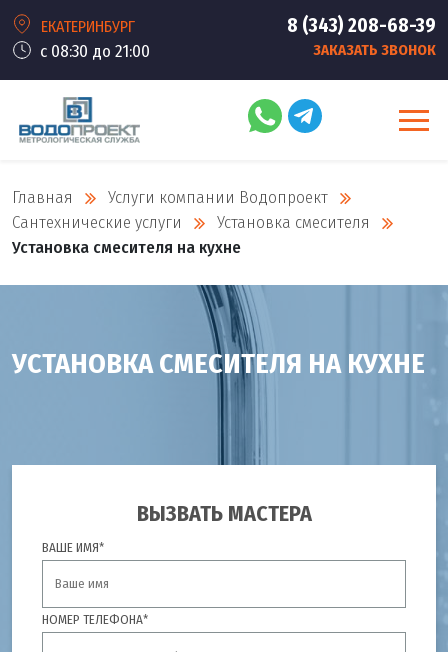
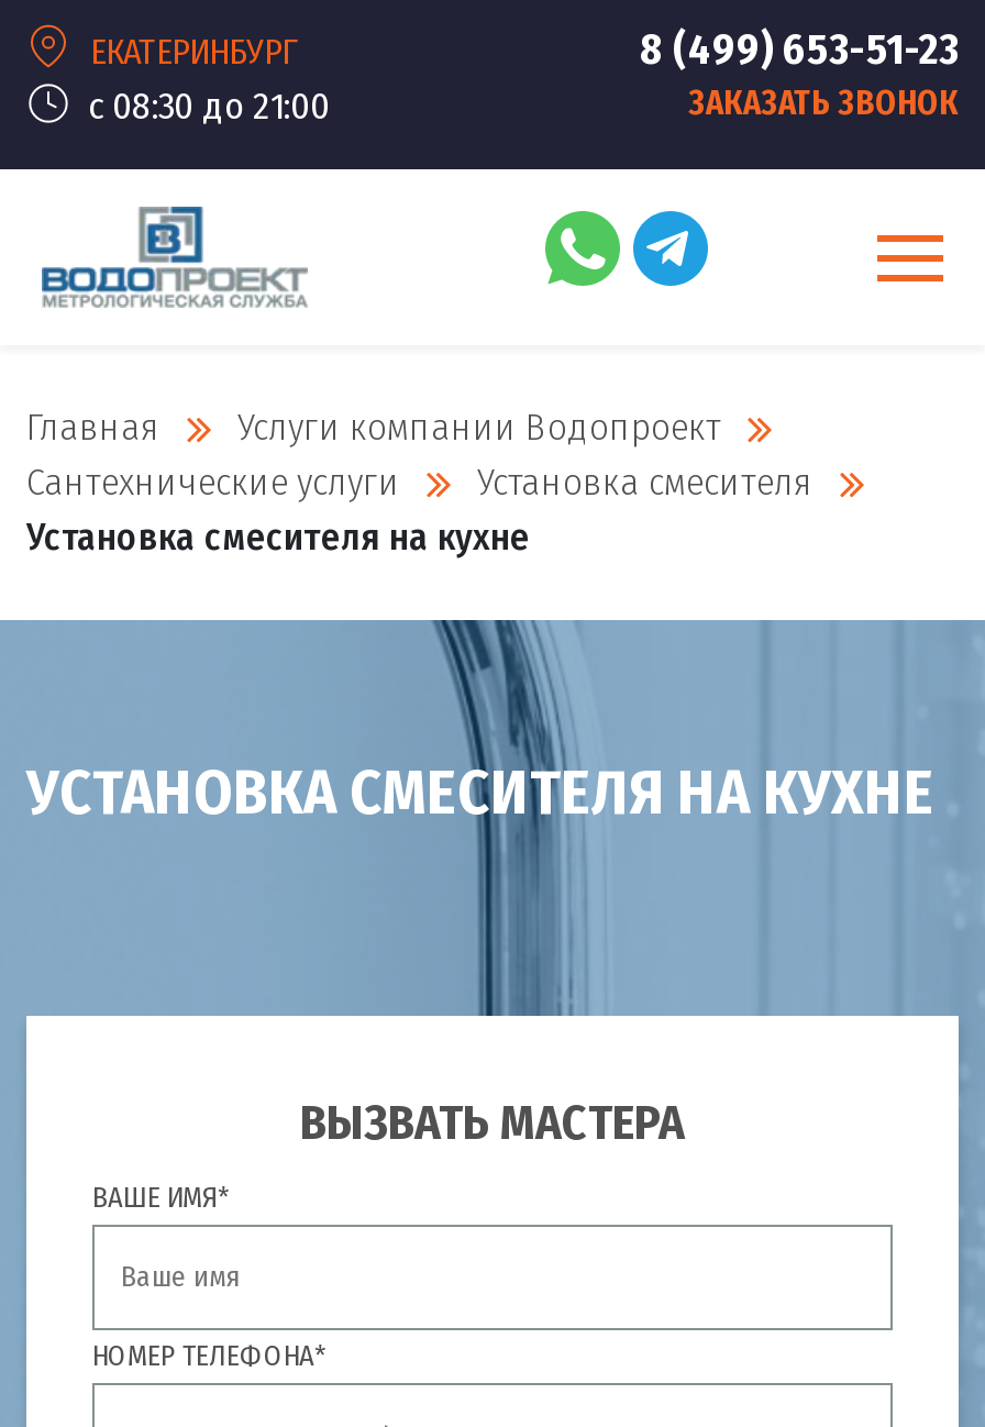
[287,14,436,37] 8 (343) 208-68-39 -> [640,24,959,75] 8 (499) 653-51-23

